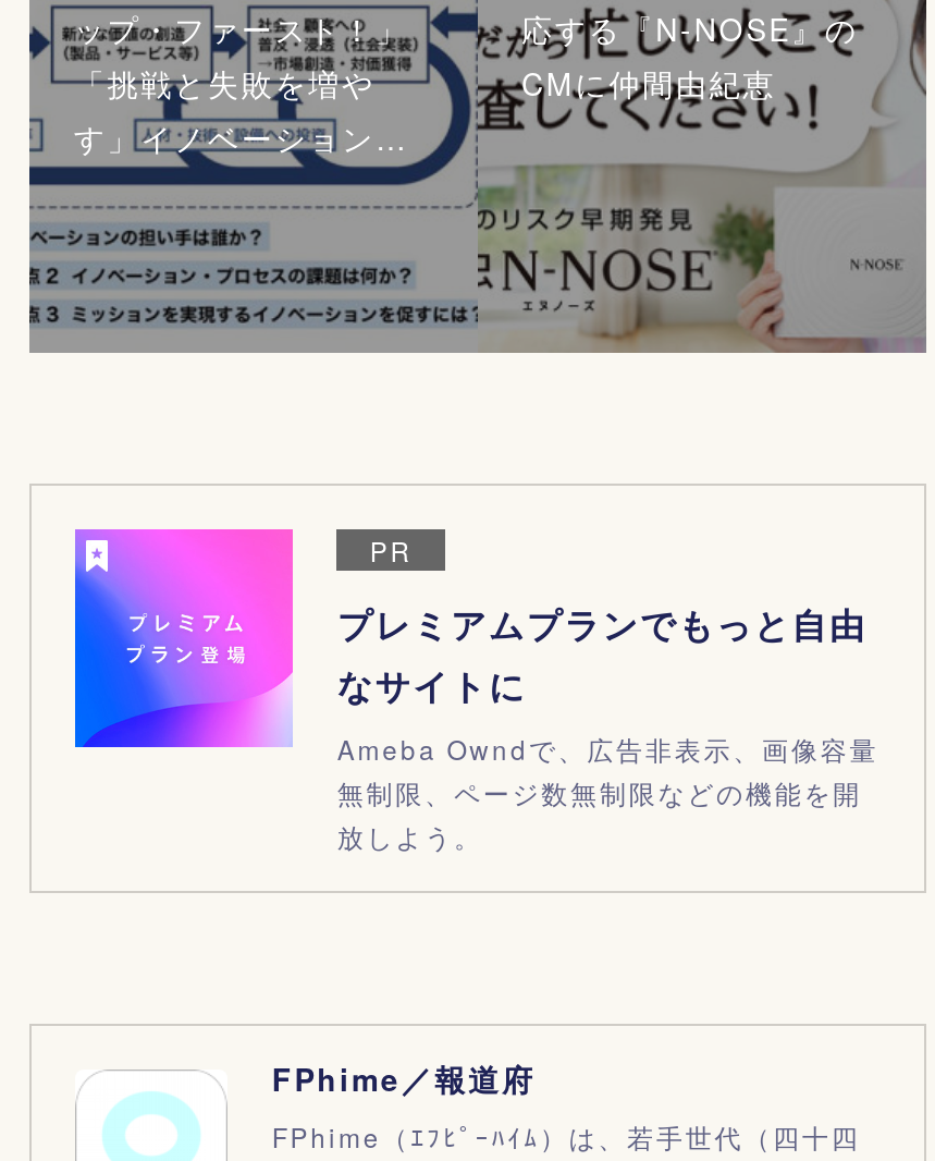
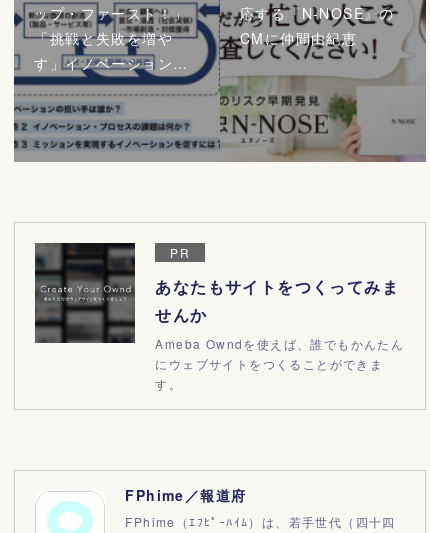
[73,527,879,854] [image] | プレミアムプランでもっと自由 | なサイトに | Ameba Owndで、広告非表示、画像容量 | 無制限、ページ数無制限などの機能を開 | 放しよう。 -> [34,242,404,392] [image] | あなたもサイトをつくってみま | せんか | Ameba Owndを使えば、誰でもかんたん | にウェブサイトをつくることができま | す。

